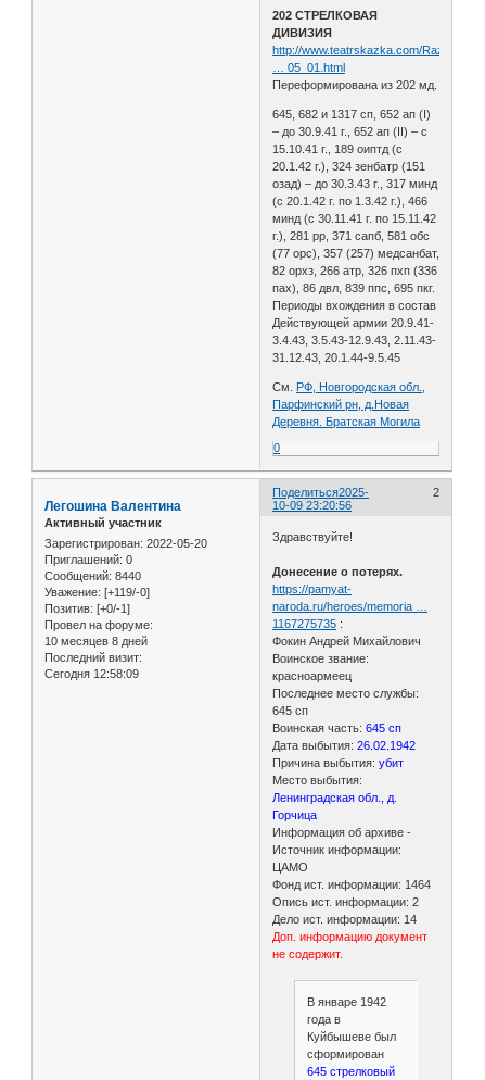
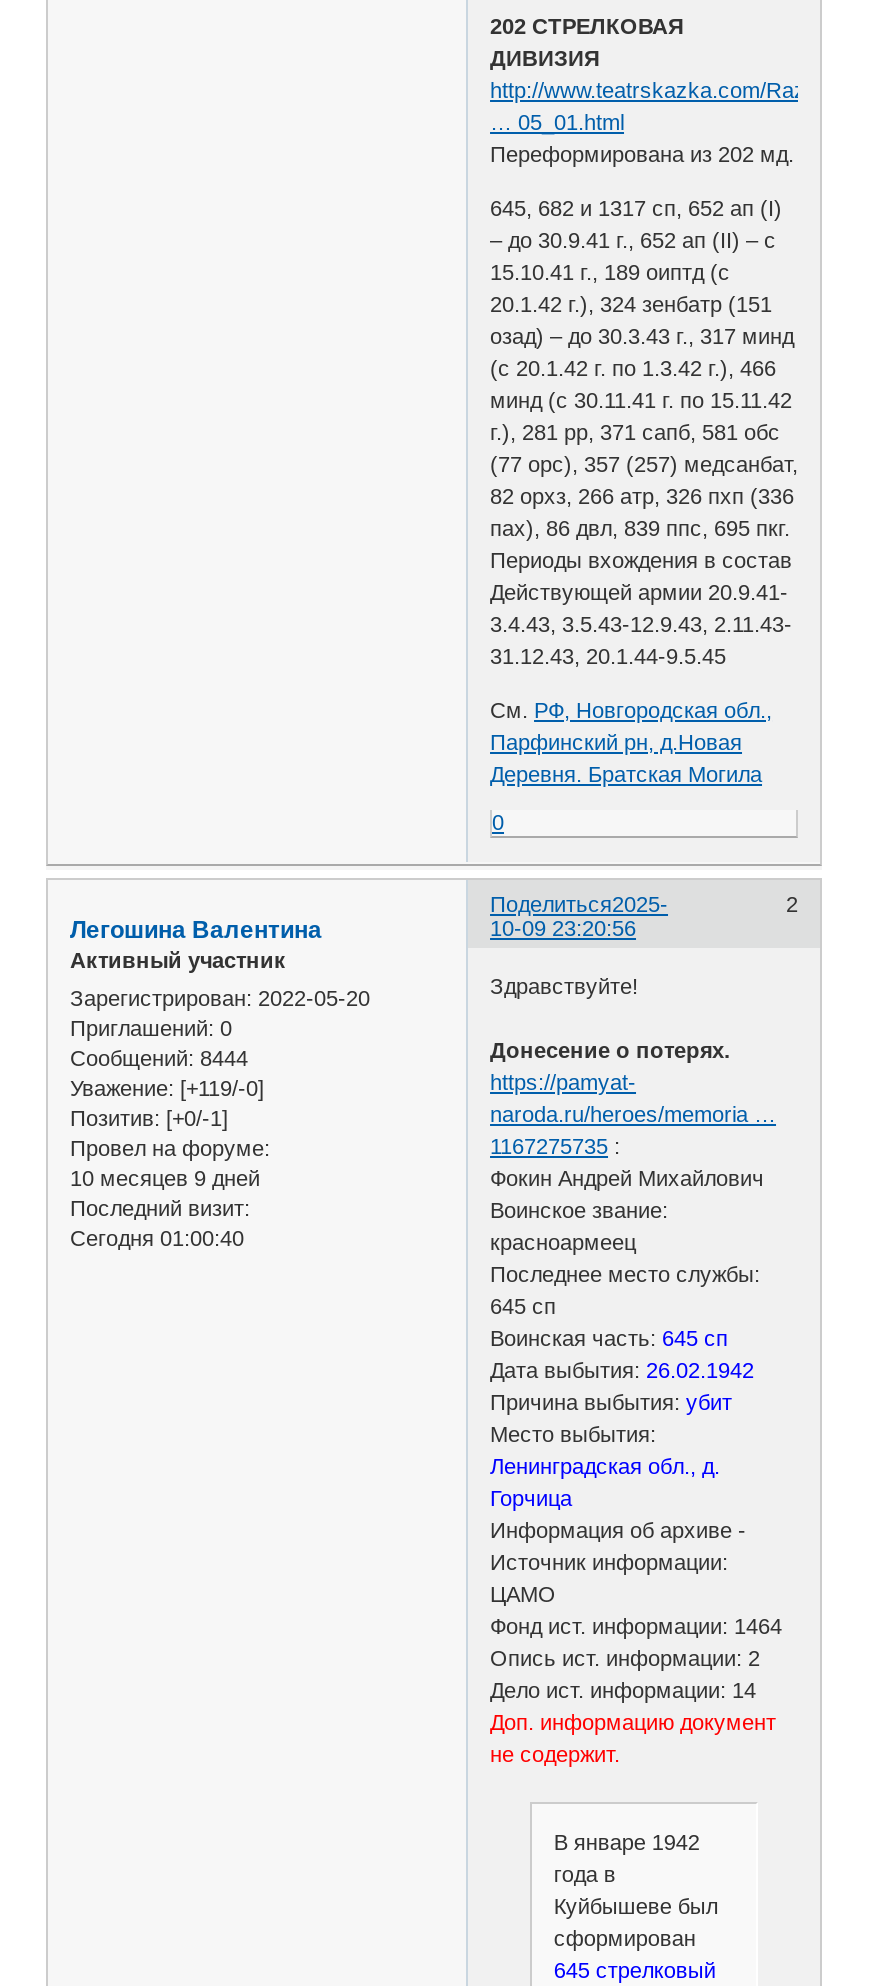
[44,570,141,583] Сообщений: 8440 -> [70,1046,248,1070] Сообщений: 8444
[44,635,148,648] 10 месяцев 8 дней -> [70,1166,260,1190] 10 месяцев 9 дней
[44,667,139,680] Сегодня 12:58:09 -> [70,1226,244,1250] Сегодня 01:00:40

